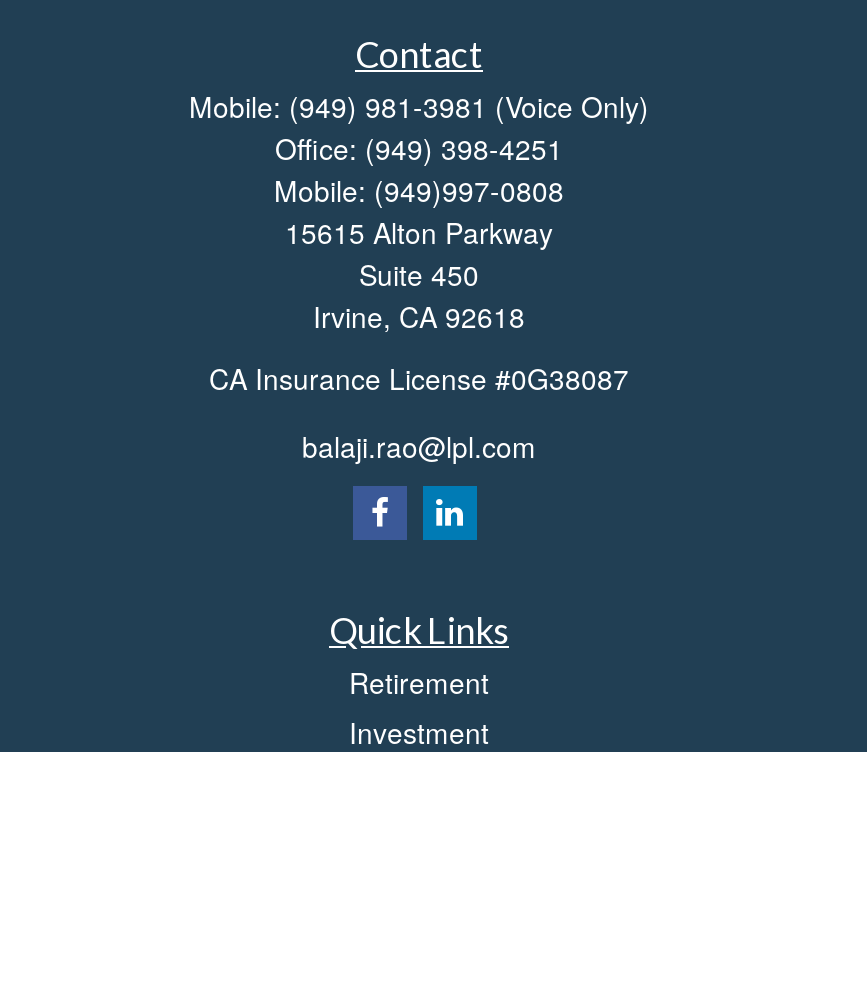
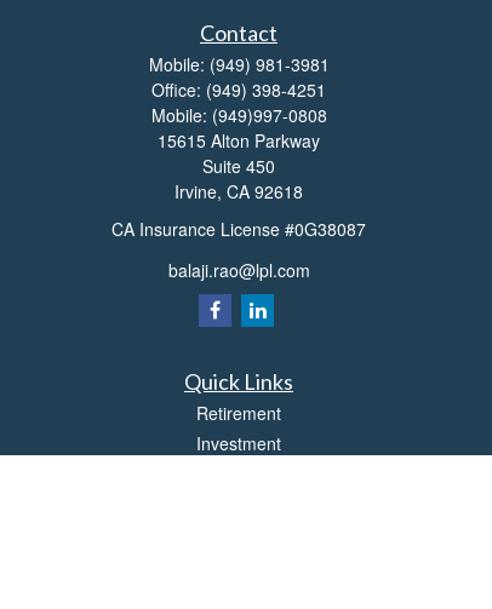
[189,86,649,126] Mobile: (949) 981-3981 (Voice Only) -> [148,52,329,76] Mobile: (949) 981-3981

